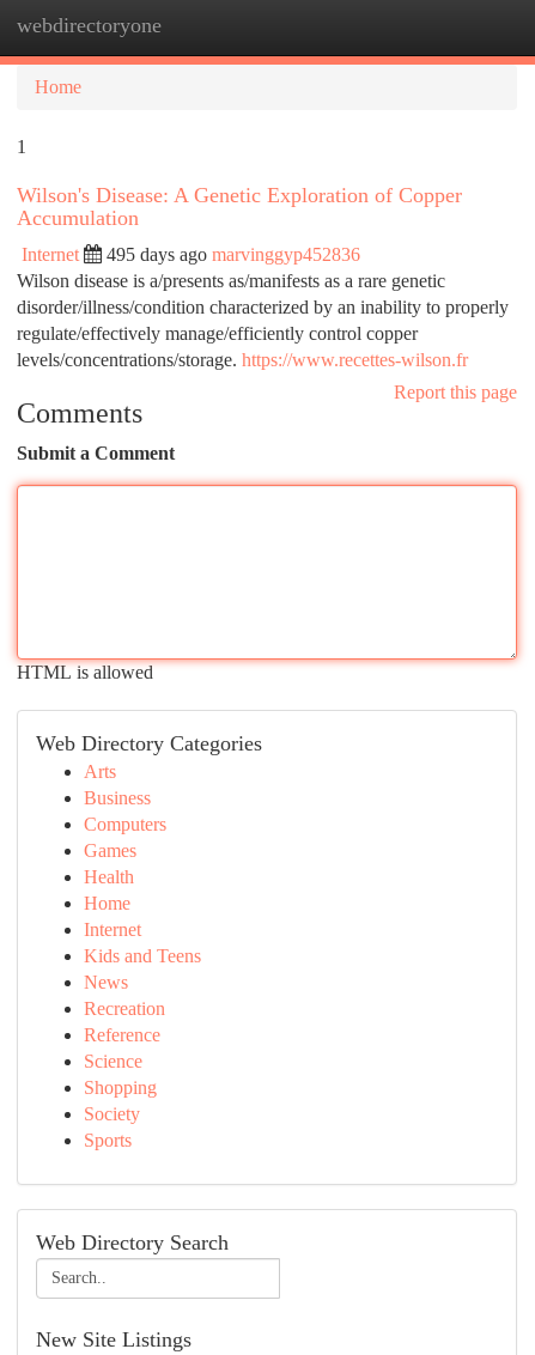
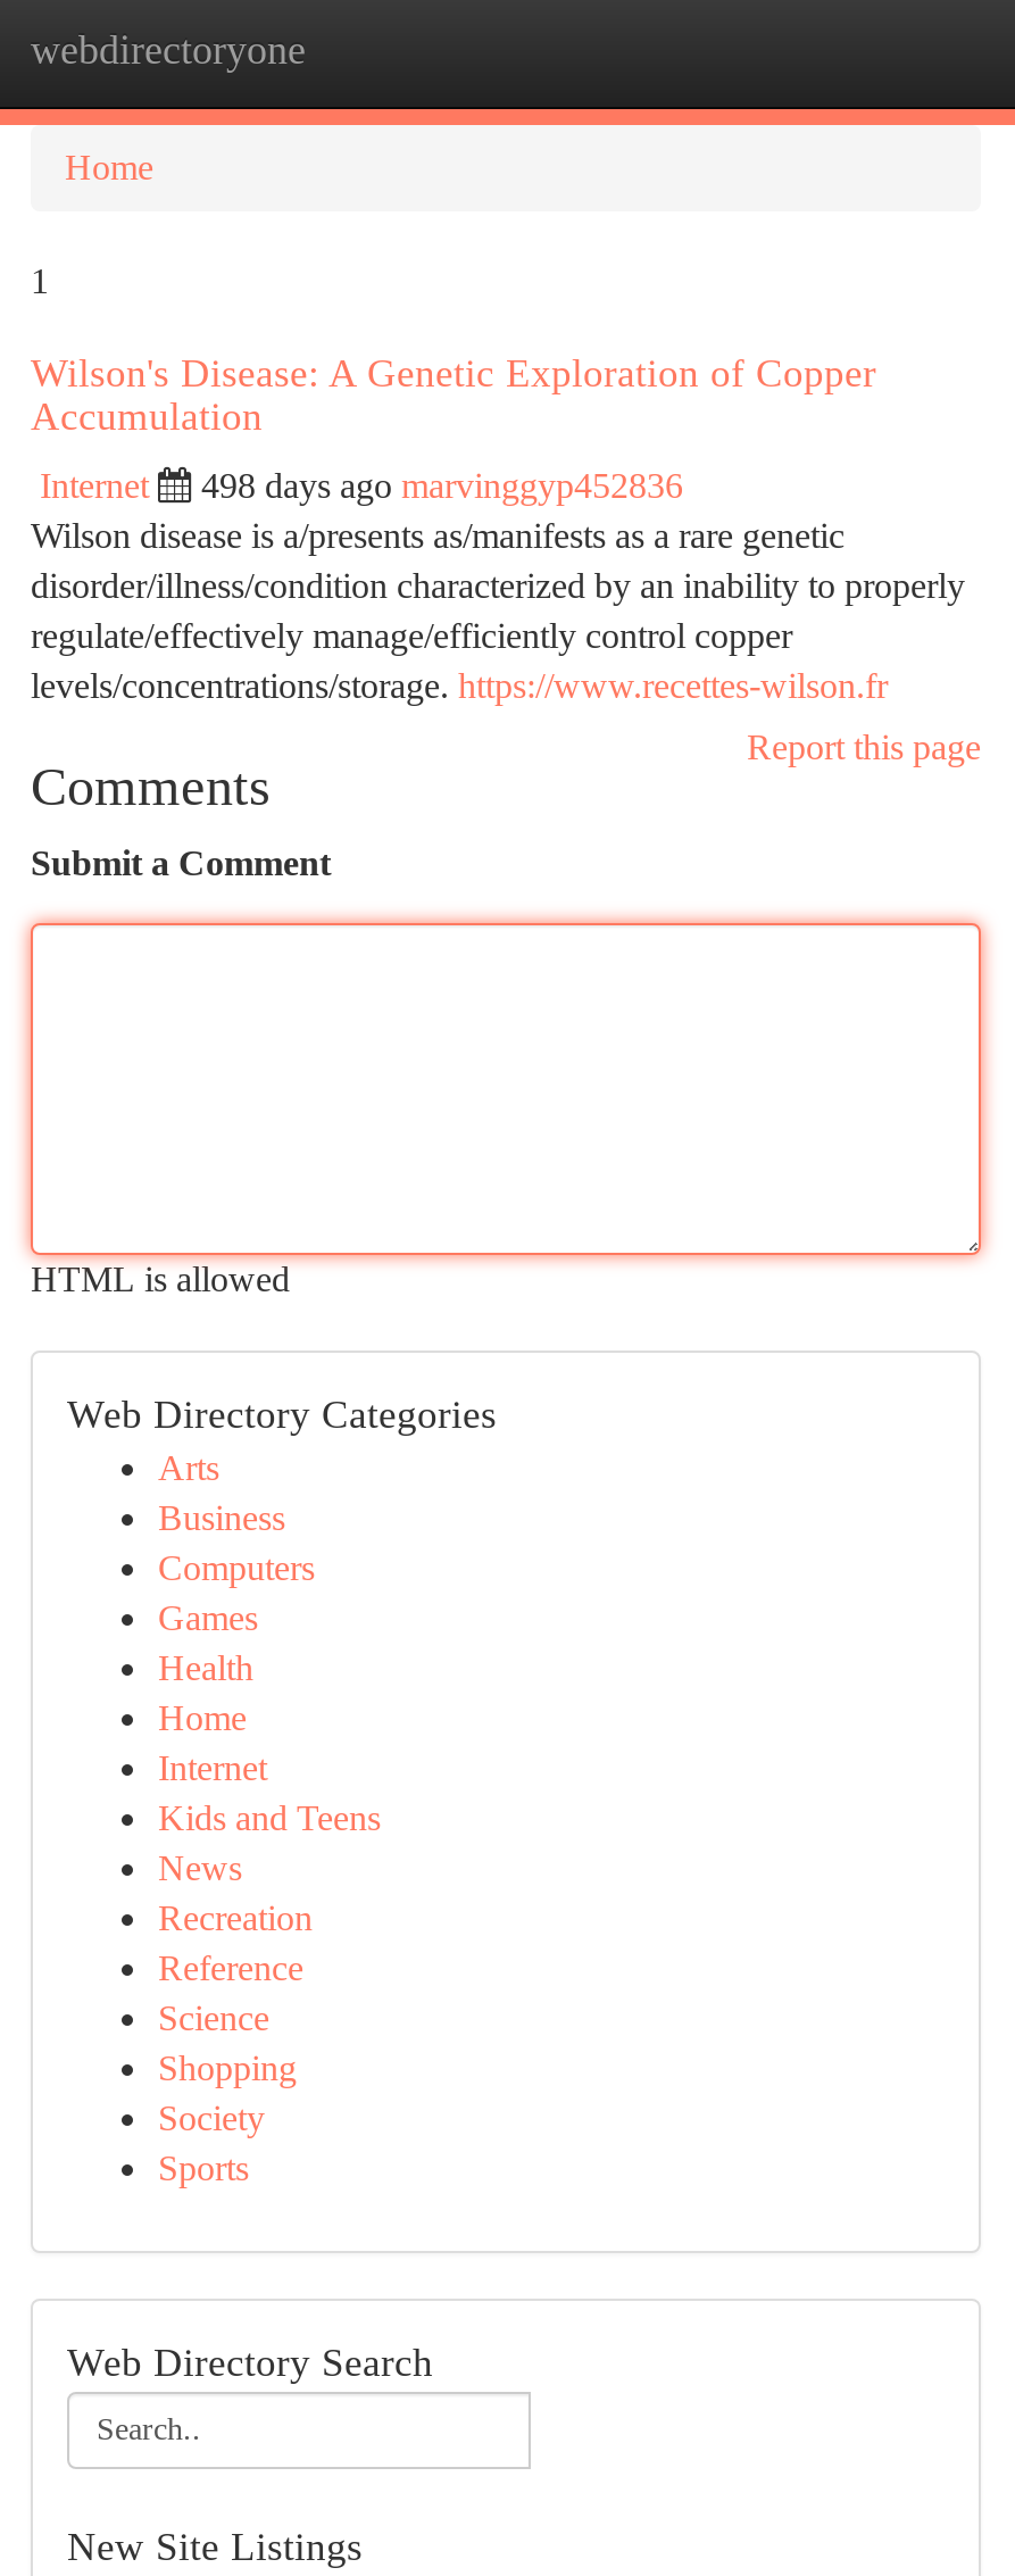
[107,244,360,265] 495 days ago marvinggyp452836 -> [201,466,683,505] 498 days ago marvinggyp452836

